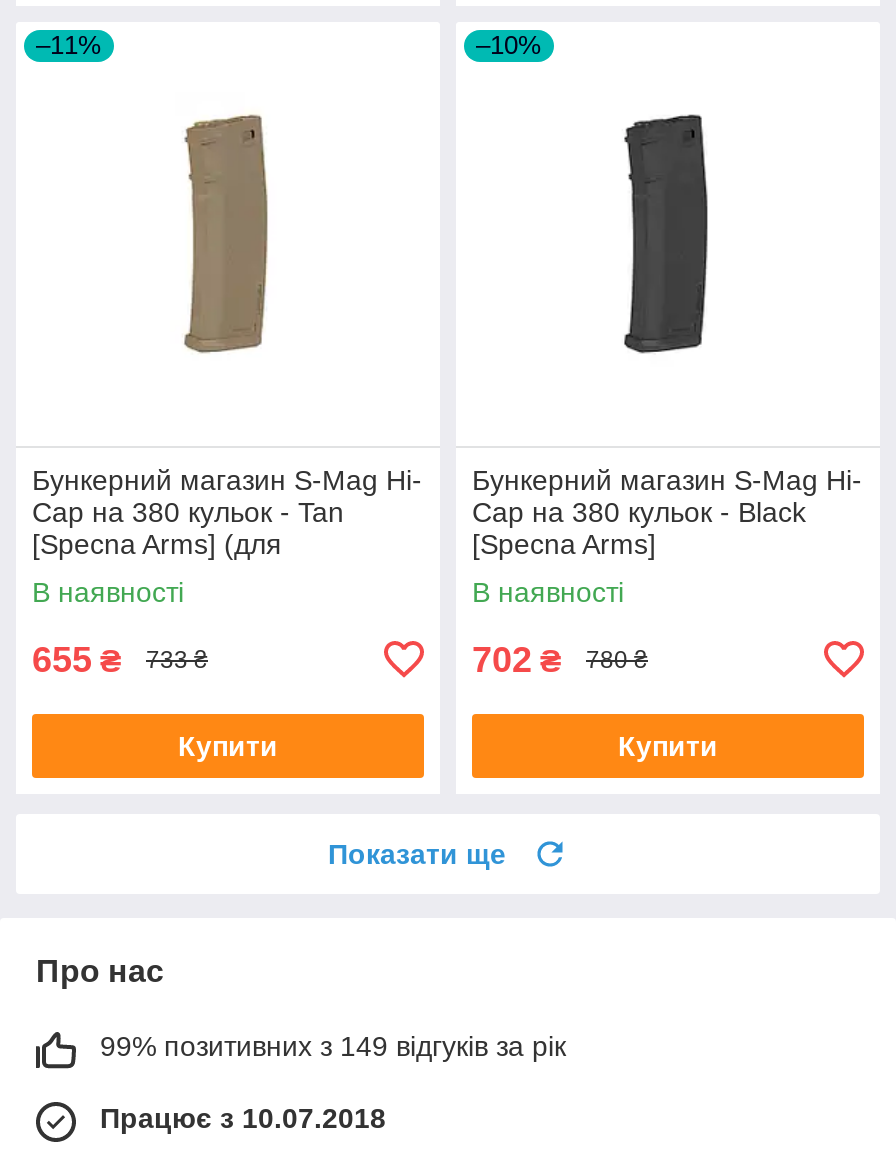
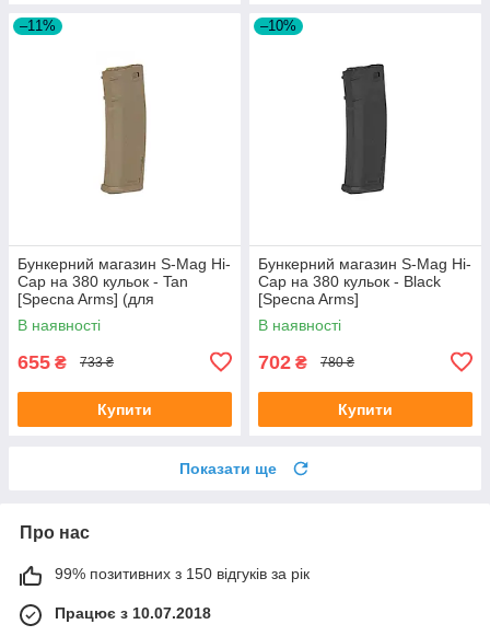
[100,1030,566,1062] 99% позитивних з 149 відгуків за рік -> [55,565,310,582] 99% позитивних з 150 відгуків за рік

